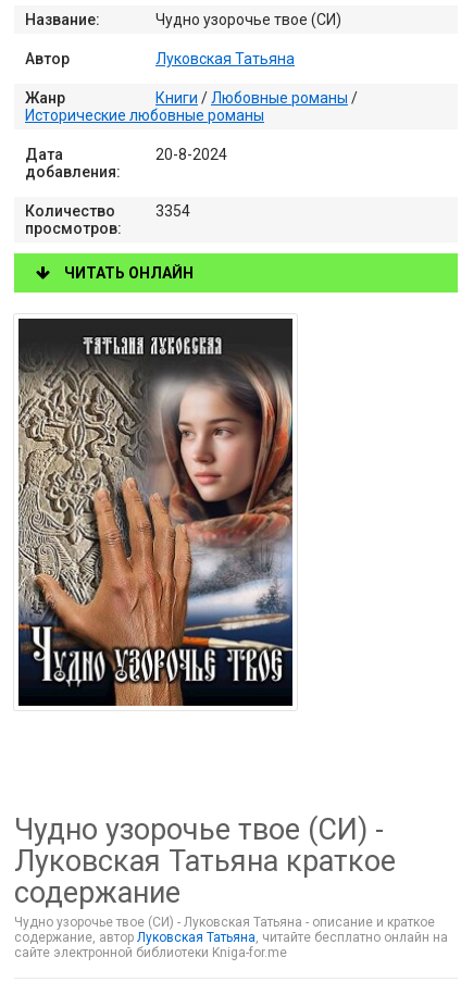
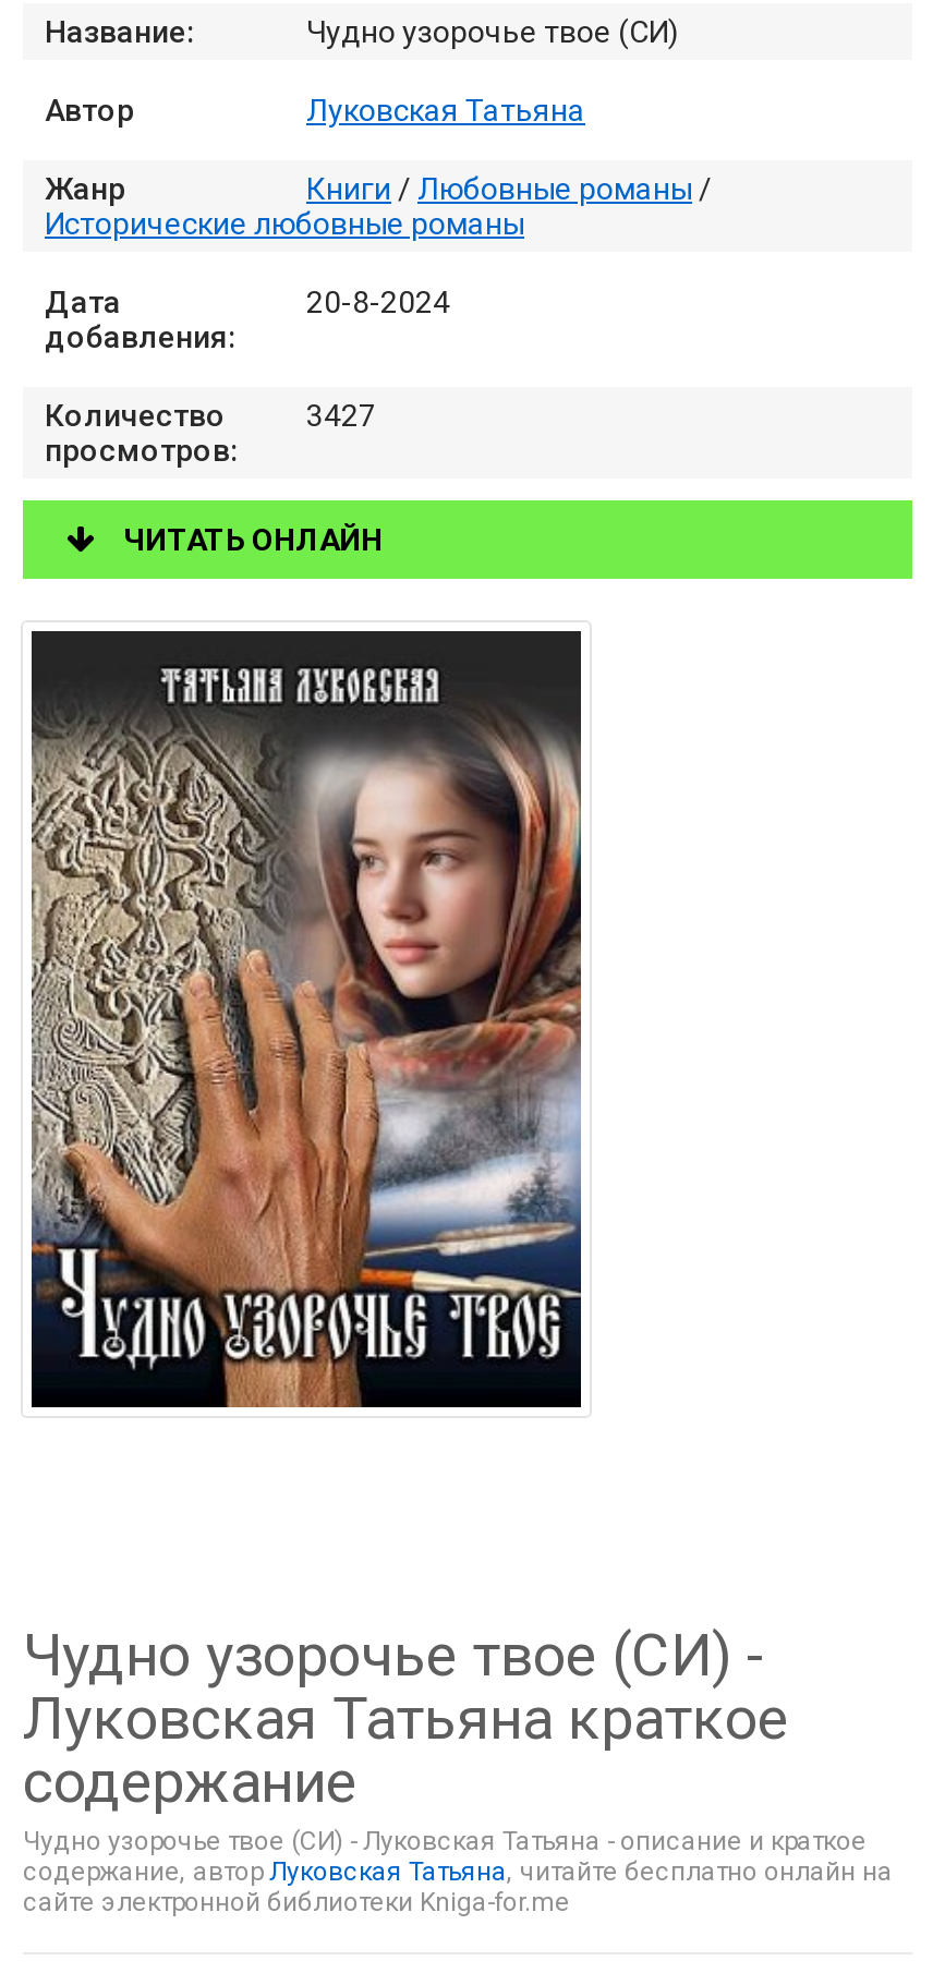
[155,202,190,220] 3354 -> [306,398,376,433] 3427

